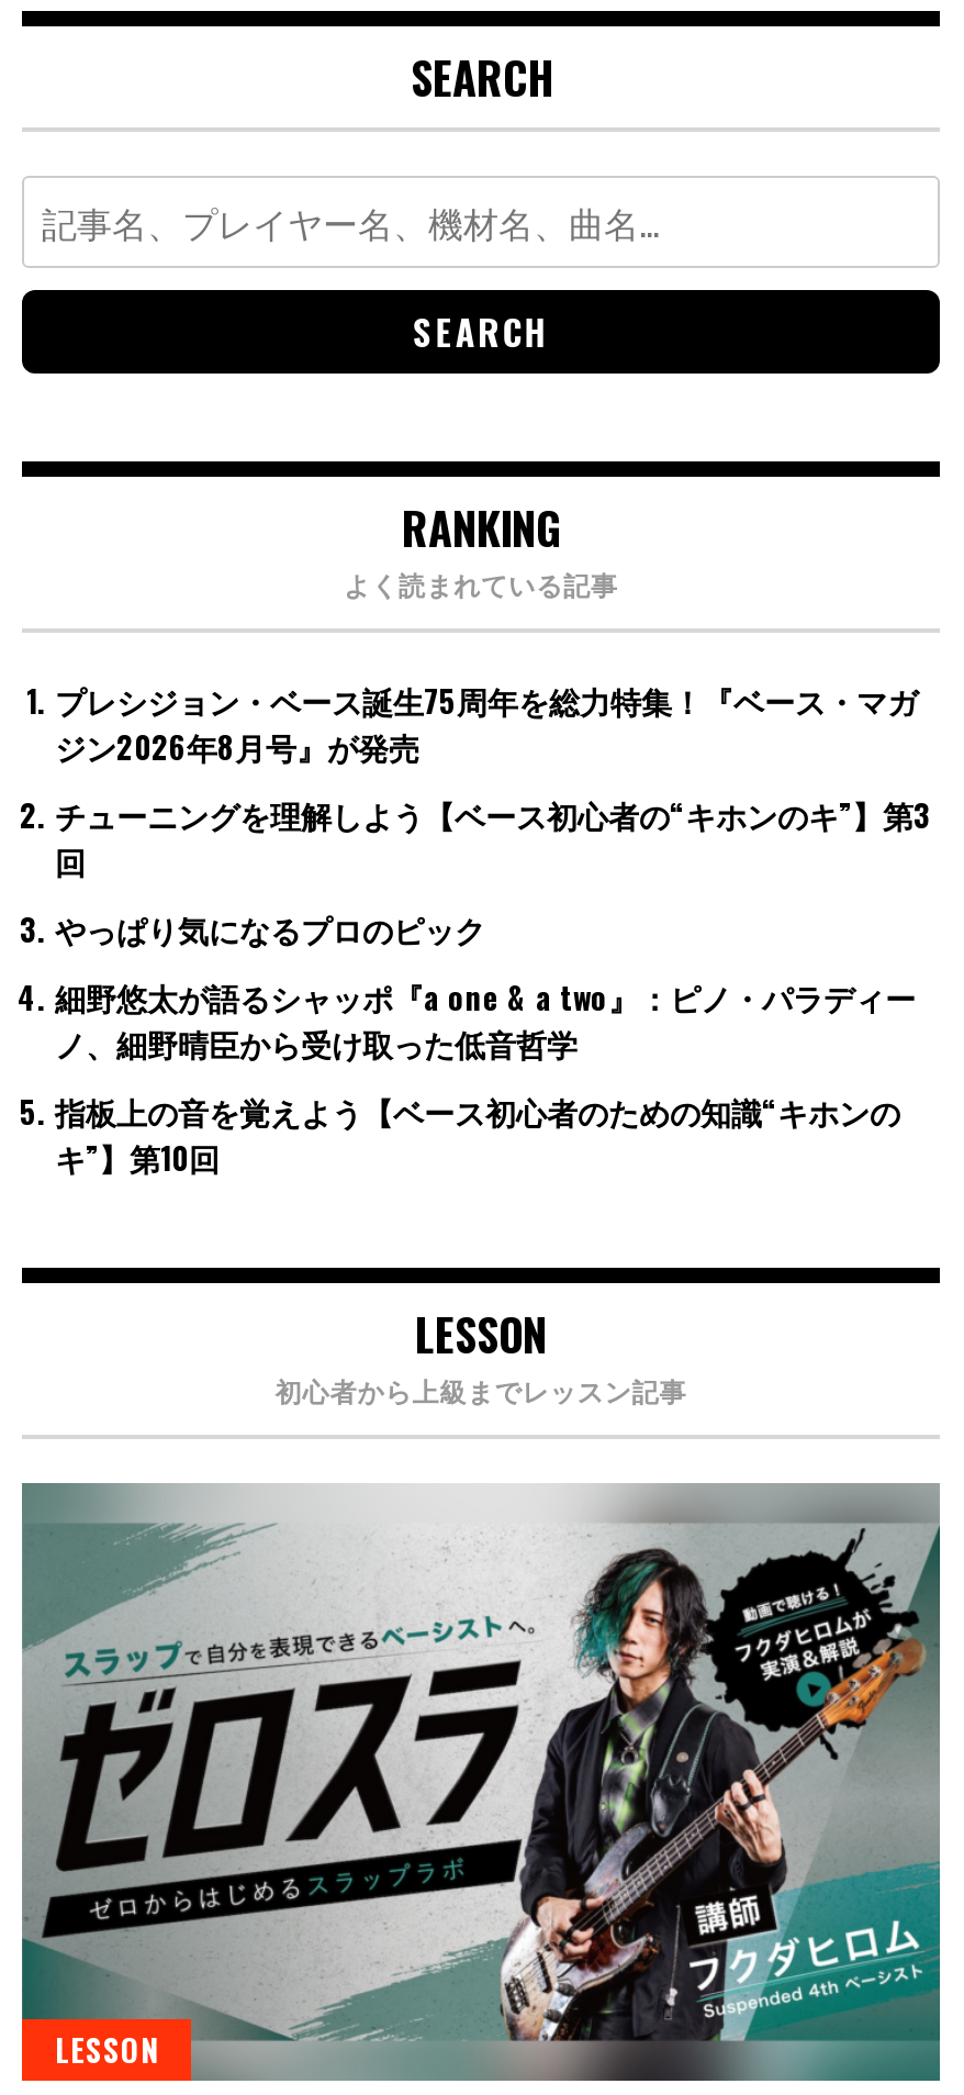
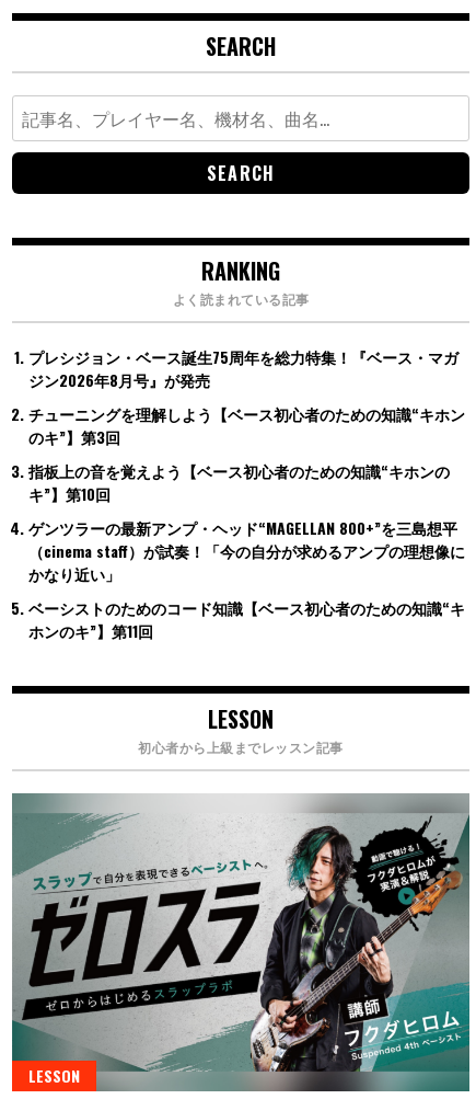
[55,791,931,1066] チューニングを理解しよう【ベース初心者の“キホンのキ”】第3 | 回 | やっぱり気になるプロのピック | 細野悠太が語るシャッポ『a one & a two』：ピノ・パラディー | ノ、細野晴臣から受け取った低音哲学 -> [28,402,465,448] チューニングを理解しよう【ベース初心者のための知識“キホン | のキ”】第3回
moved [55,1088,900,1180] -> [28,459,450,505]: 指板上の音を覚えよう【ベース初心者のための知識“キホンの | キ”】第10回
none -> [28,516,465,642] ゲンツラーの最新アンプ・ヘッド“MAGELLAN 800+”を三島想平 | （cinema staff）が試奏！「今の自分が求めるアンプの理想像に | かなり近い」 | ベーシストのためのコード知識【ベース初心者のための知識“キ | ホンのキ”】第11回

